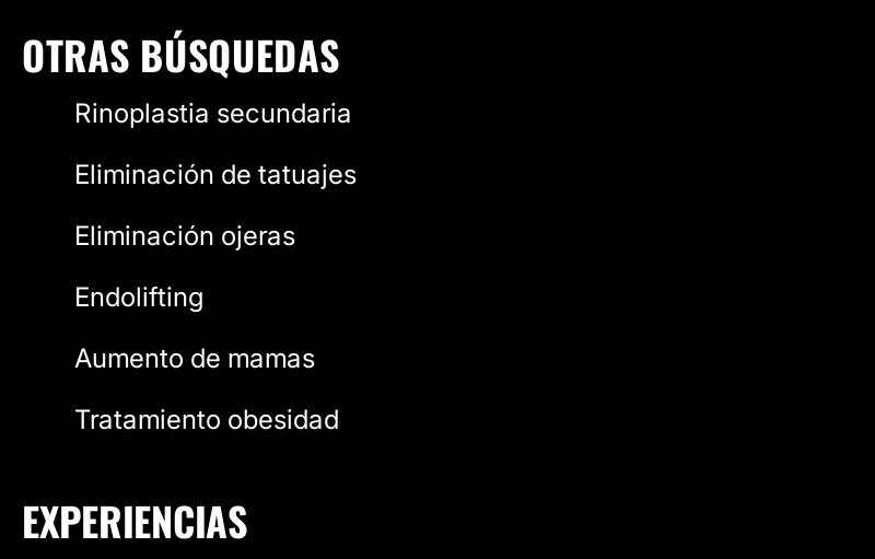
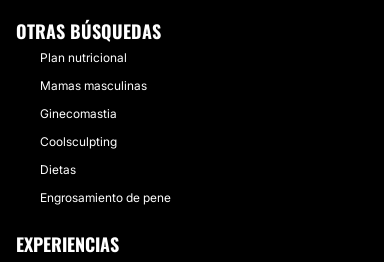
[74,96,352,129] Rinoplastia secundaria -> [40,50,127,65] Plan nutricional
[74,158,357,190] Eliminación de tatuajes -> [40,78,147,93] Mamas masculinas
[74,219,295,252] Eliminación ojeras -> [40,106,117,121] Ginecomastia
[74,280,203,313] Endolifting -> [40,134,117,149] Coolsculpting
[74,341,315,374] Aumento de mamas -> [40,162,76,177] Dietas
[74,403,339,435] Tratamiento obesidad -> [40,190,171,205] Engrosamiento de pene

